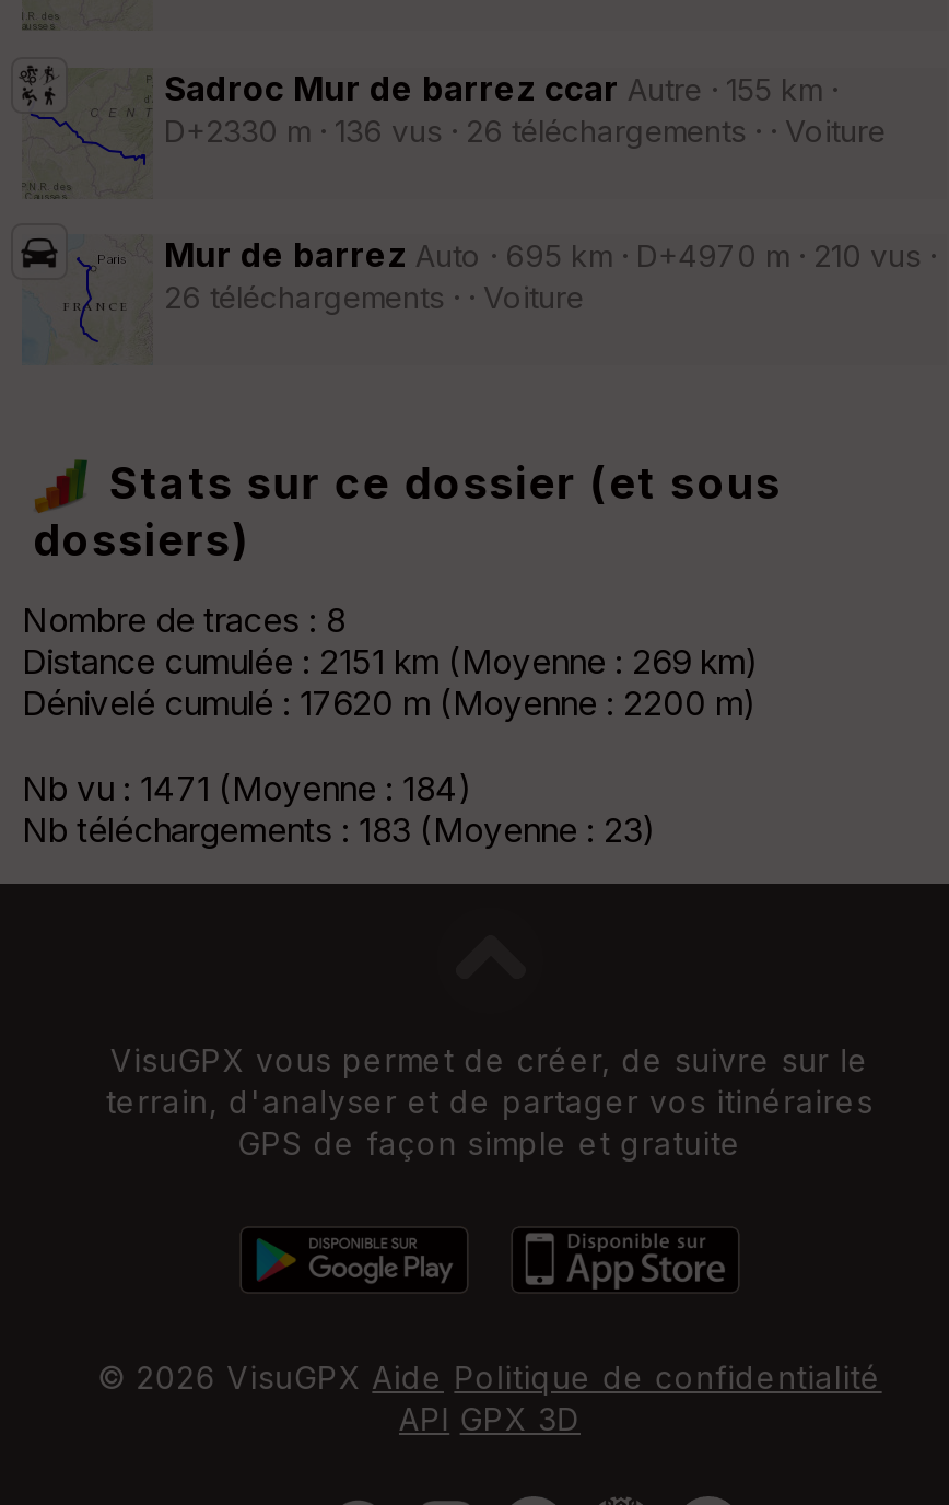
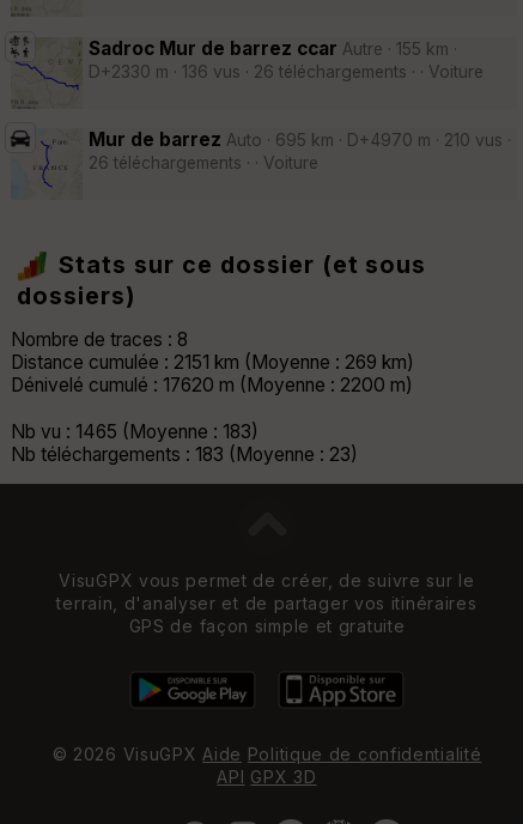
[22,768,472,809] Nb vu : 1471 (Moyenne : 184) -> [11,420,259,443] Nb vu : 1465 (Moyenne : 183)

